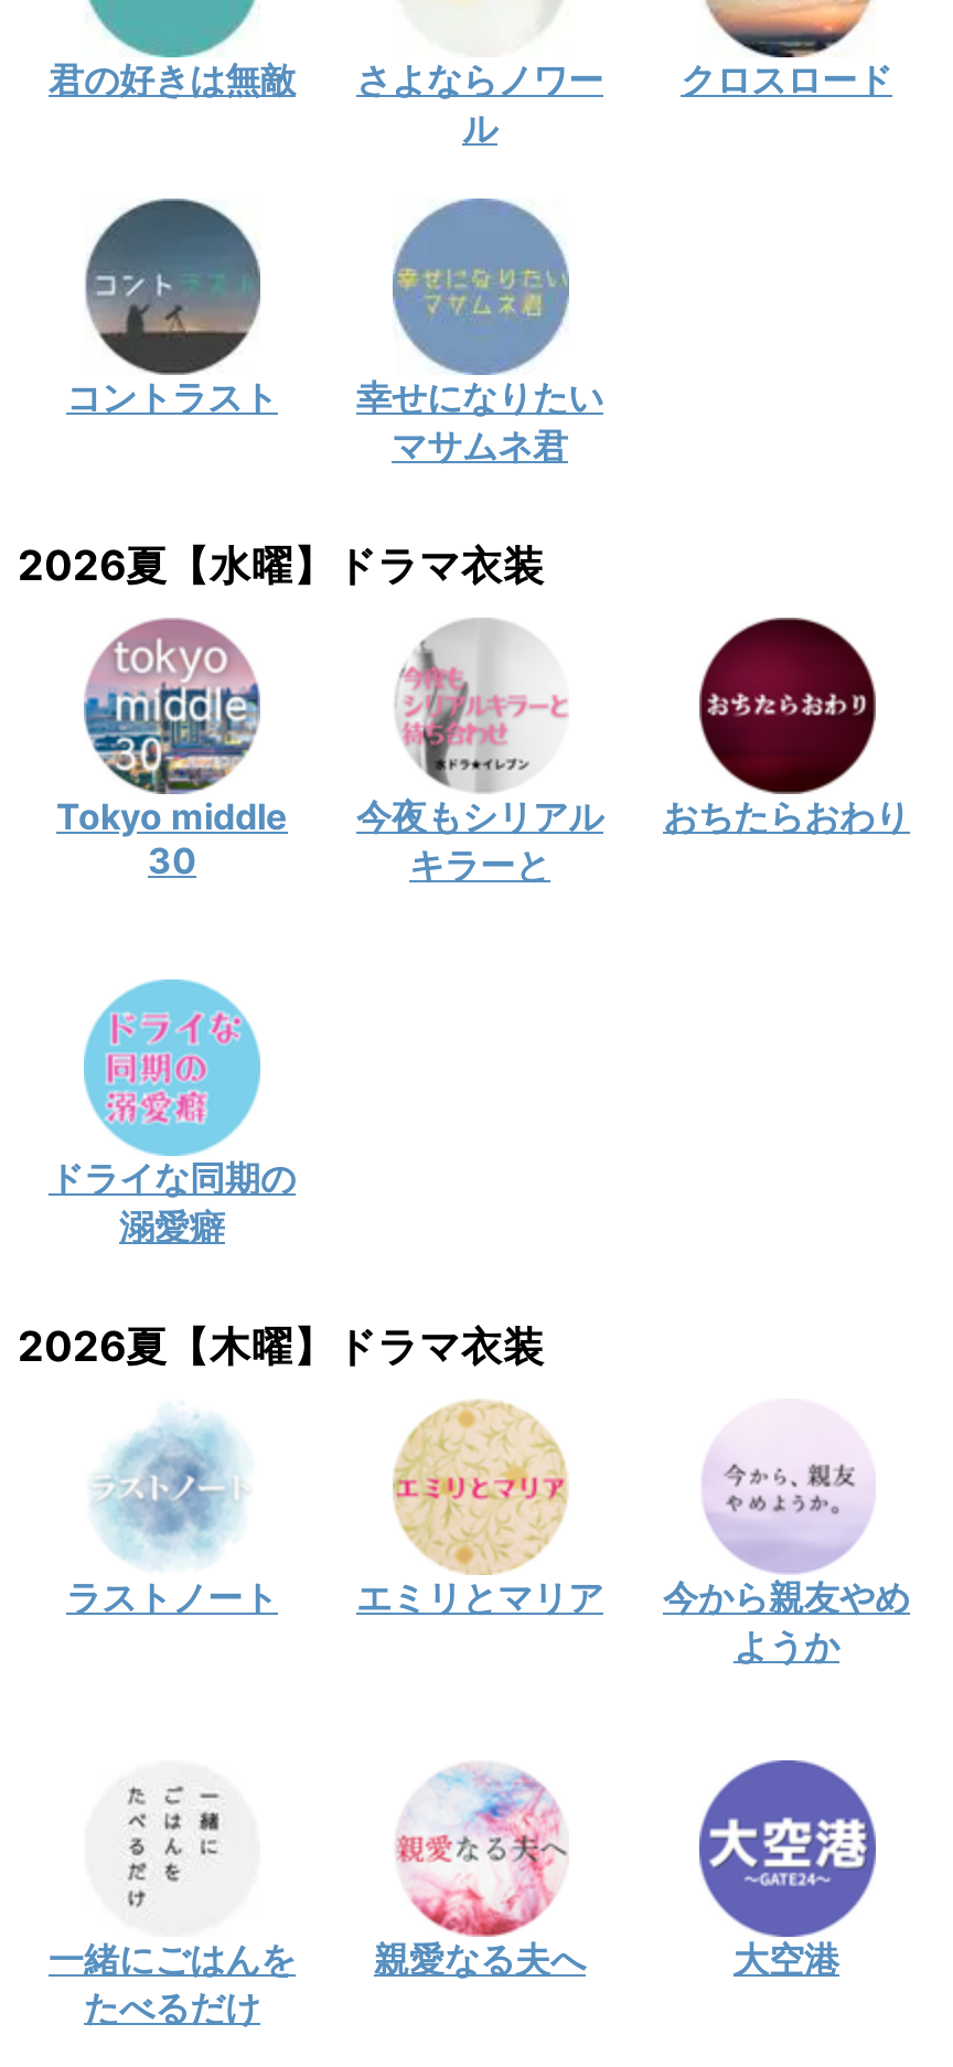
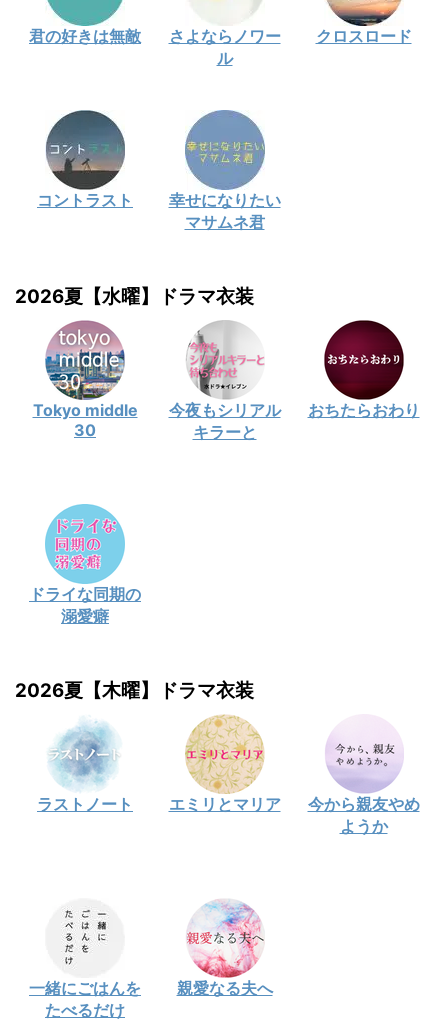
[697,1758,878,1981] [image] | 大空港 -> none

